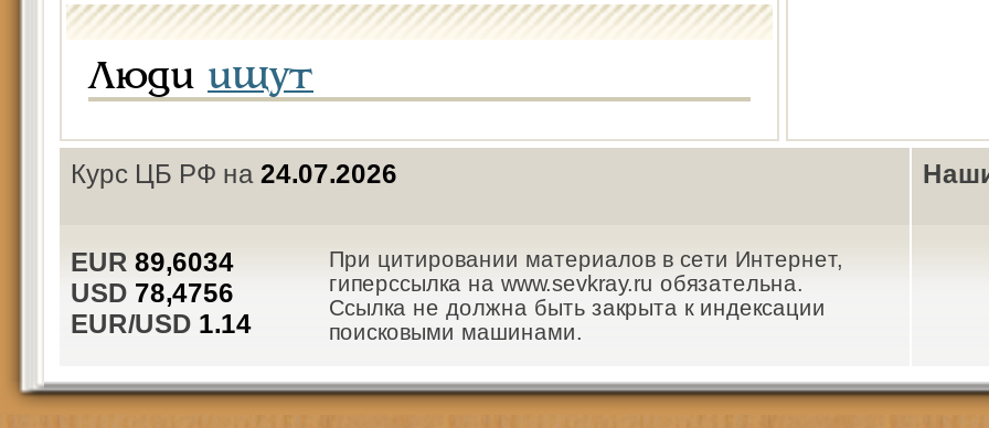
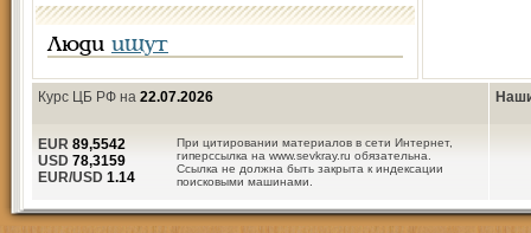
[71,159,397,190] Курс ЦБ РФ на 24.07.2026 -> [38,89,213,105] Курс ЦБ РФ на 22.07.2026
[71,247,234,278] EUR 89,6034 -> [38,136,126,153] EUR 89,5542
[71,278,234,309] USD 78,4756 -> [38,153,126,169] USD 78,3159

